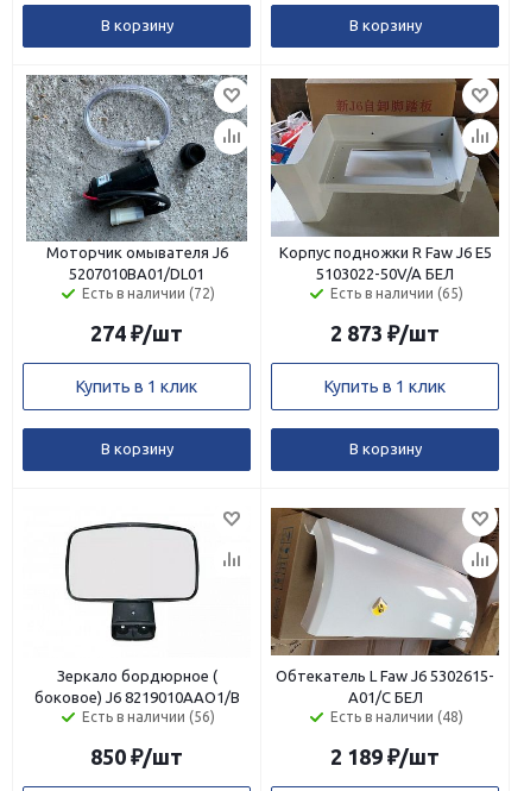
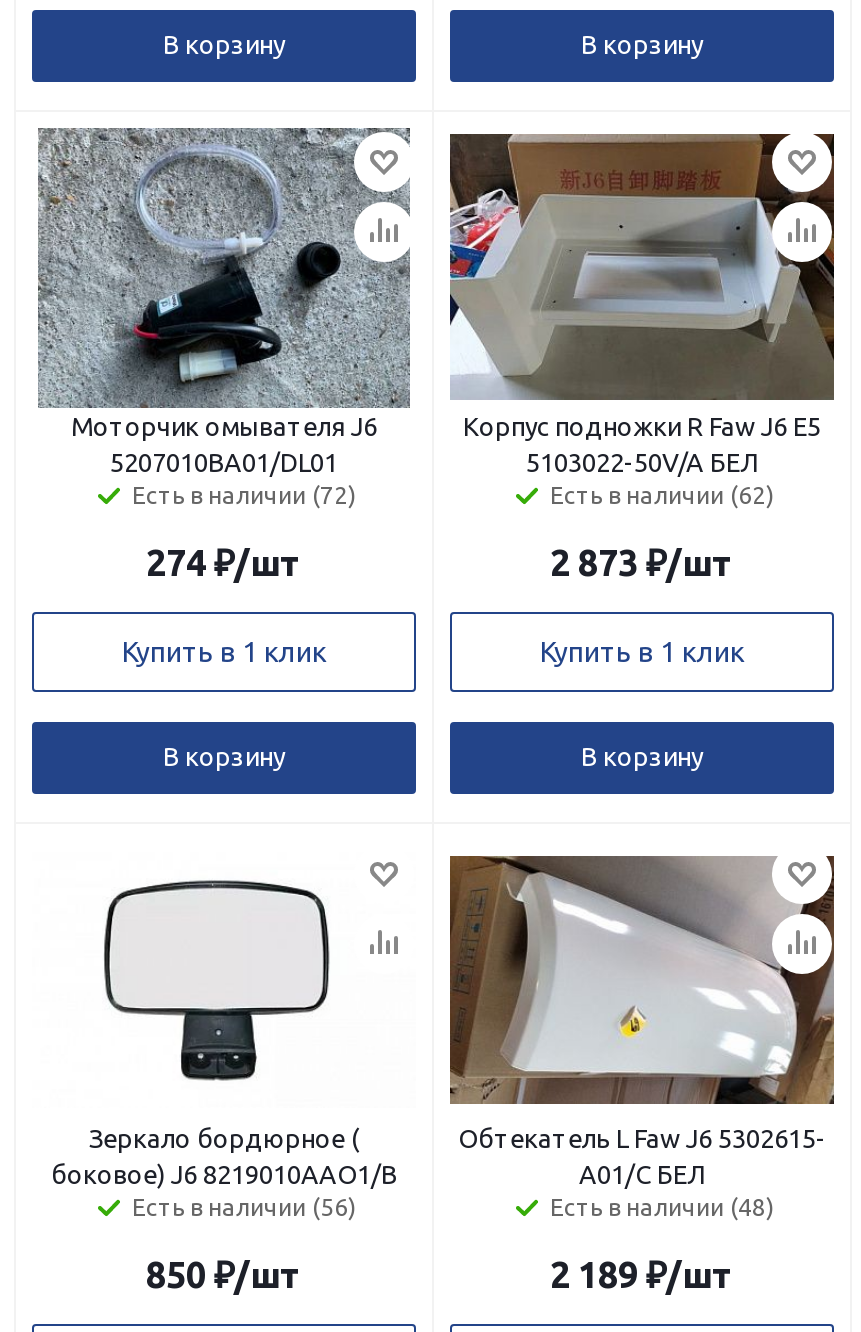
[330,285,463,301] Есть в наличии (65) -> [550,482,774,508] Есть в наличии (62)

